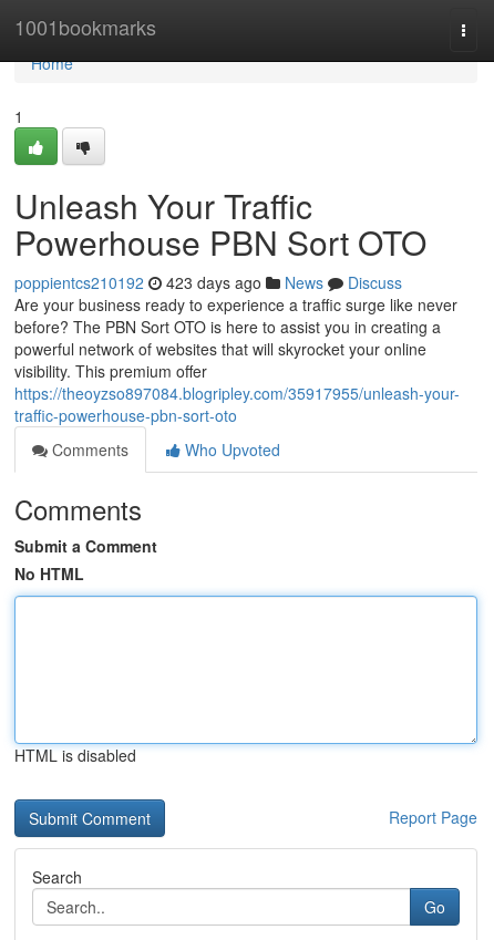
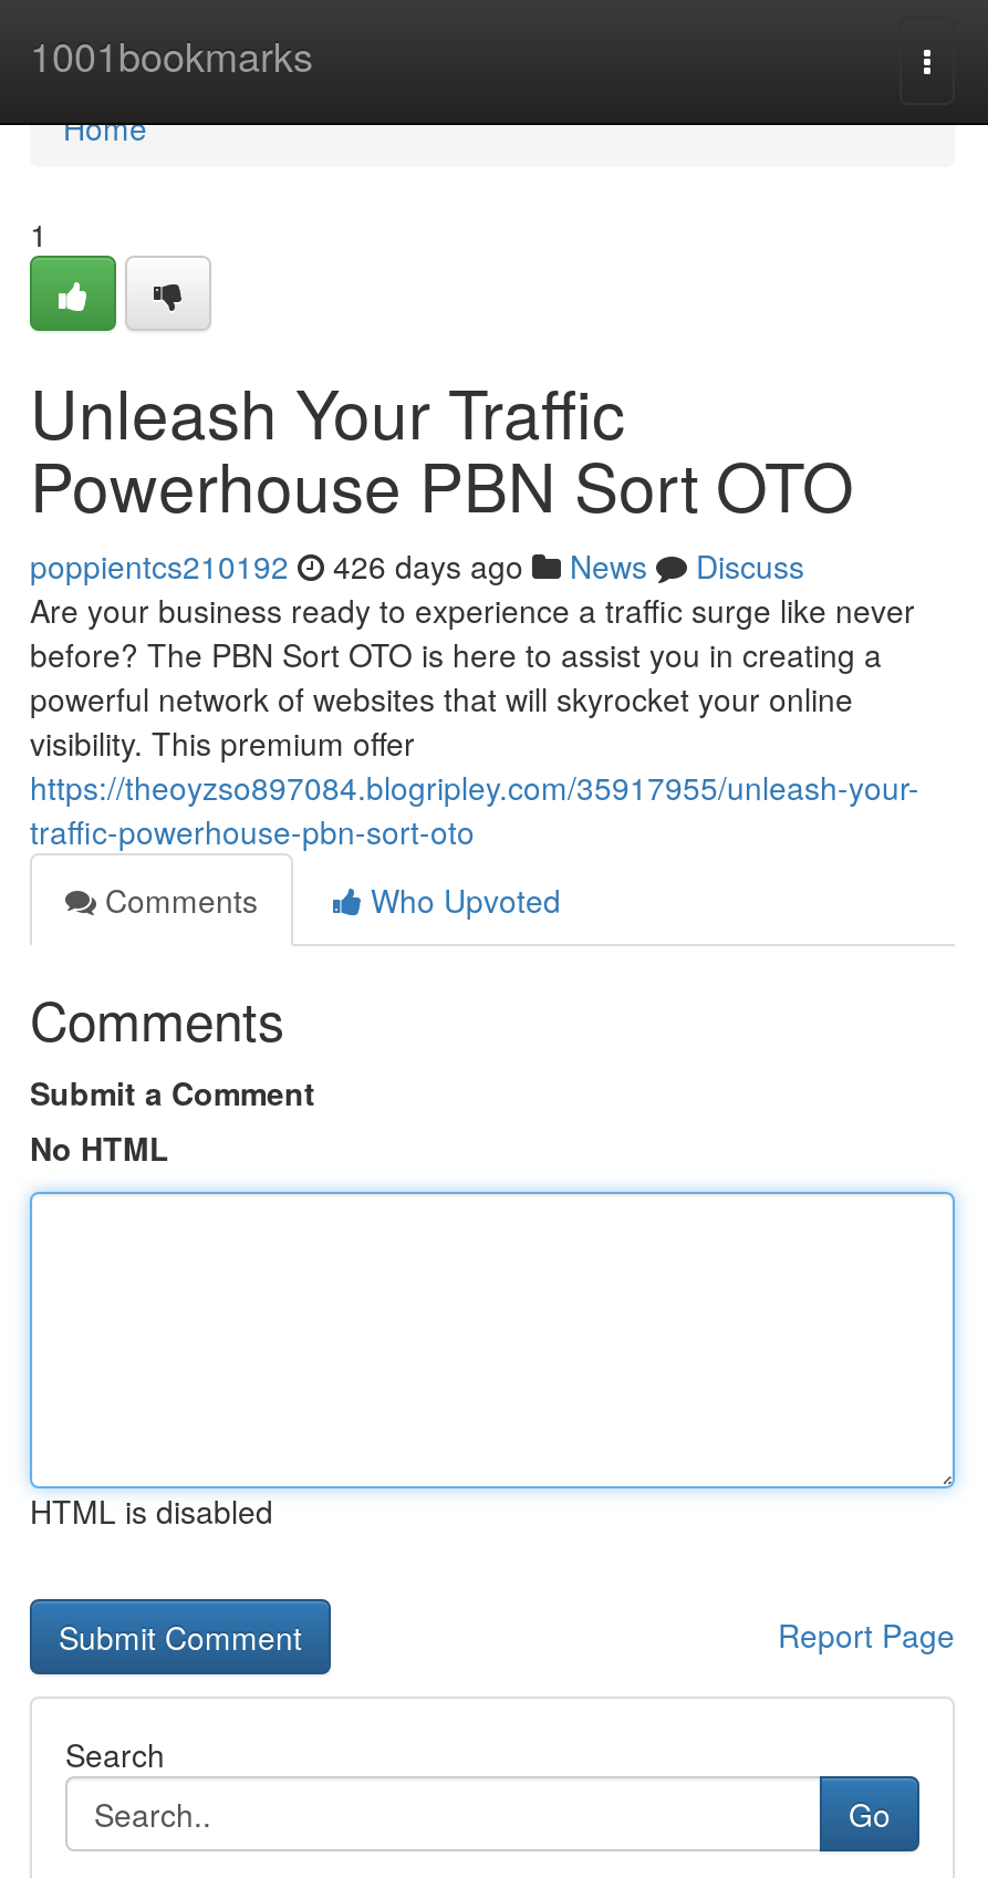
[14,271,402,293] poppientcs210192 423 days ago News Discuss -> [30,543,804,588] poppientcs210192 426 days ago News Discuss

